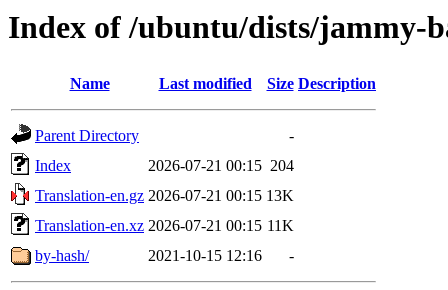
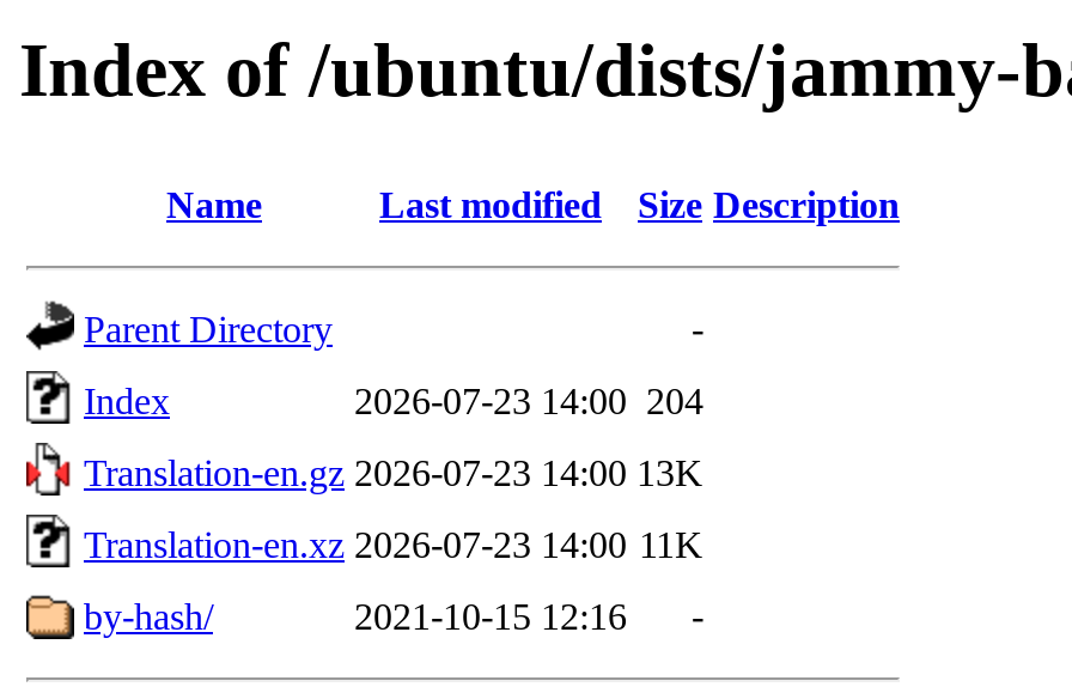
[148,157,294,174] 2026-07-21 00:15 204 -> [354,380,703,421] 2026-07-23 14:00 204
[35,187,294,204] Translation-en.gz 2026-07-21 00:15 13K -> [84,452,703,493] Translation-en.gz 2026-07-23 14:00 13K
[35,217,294,234] Translation-en.xz 2026-07-21 00:15 11K -> [84,524,703,565] Translation-en.xz 2026-07-23 14:00 11K

